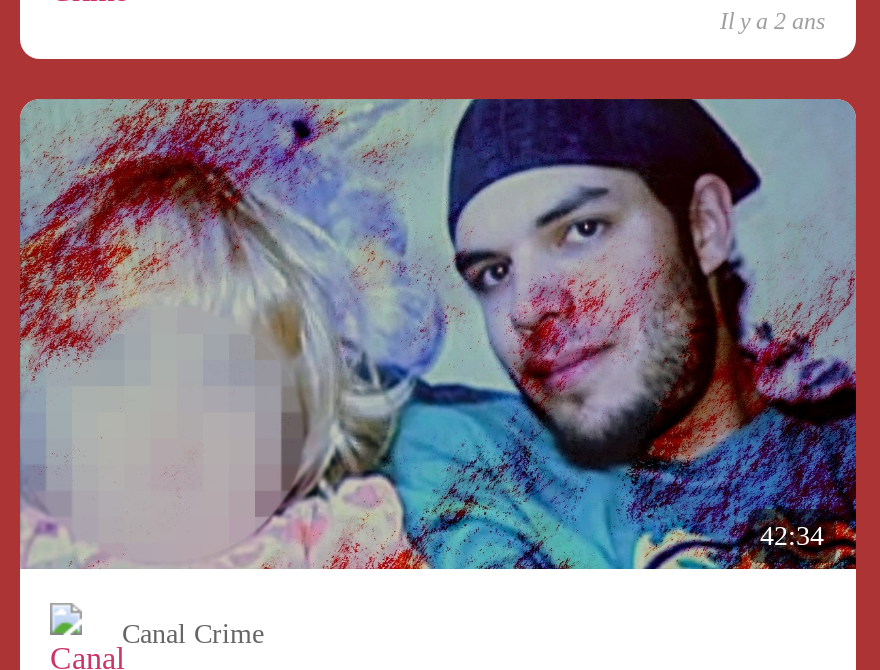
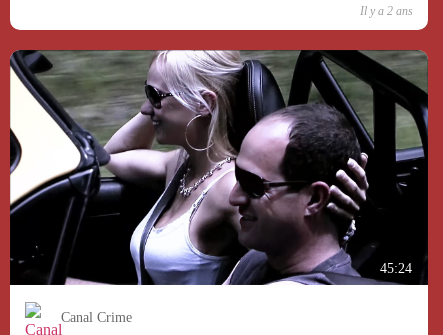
[18,98,858,572] [image] | 42:34 -> [9,49,429,286] [image] | 45:24

